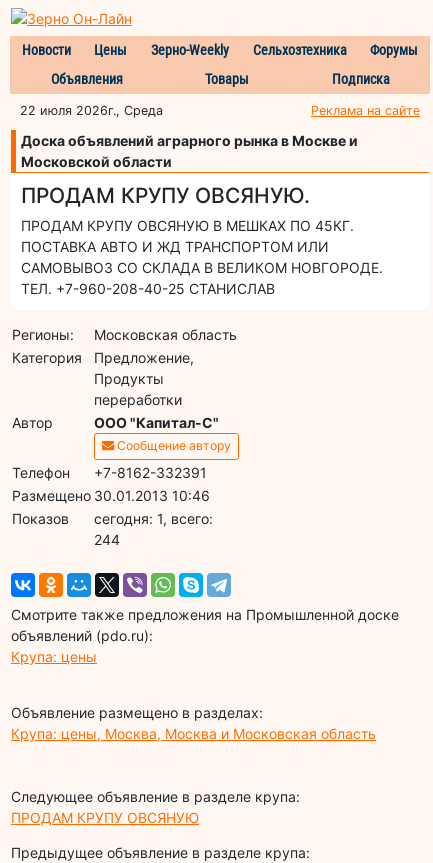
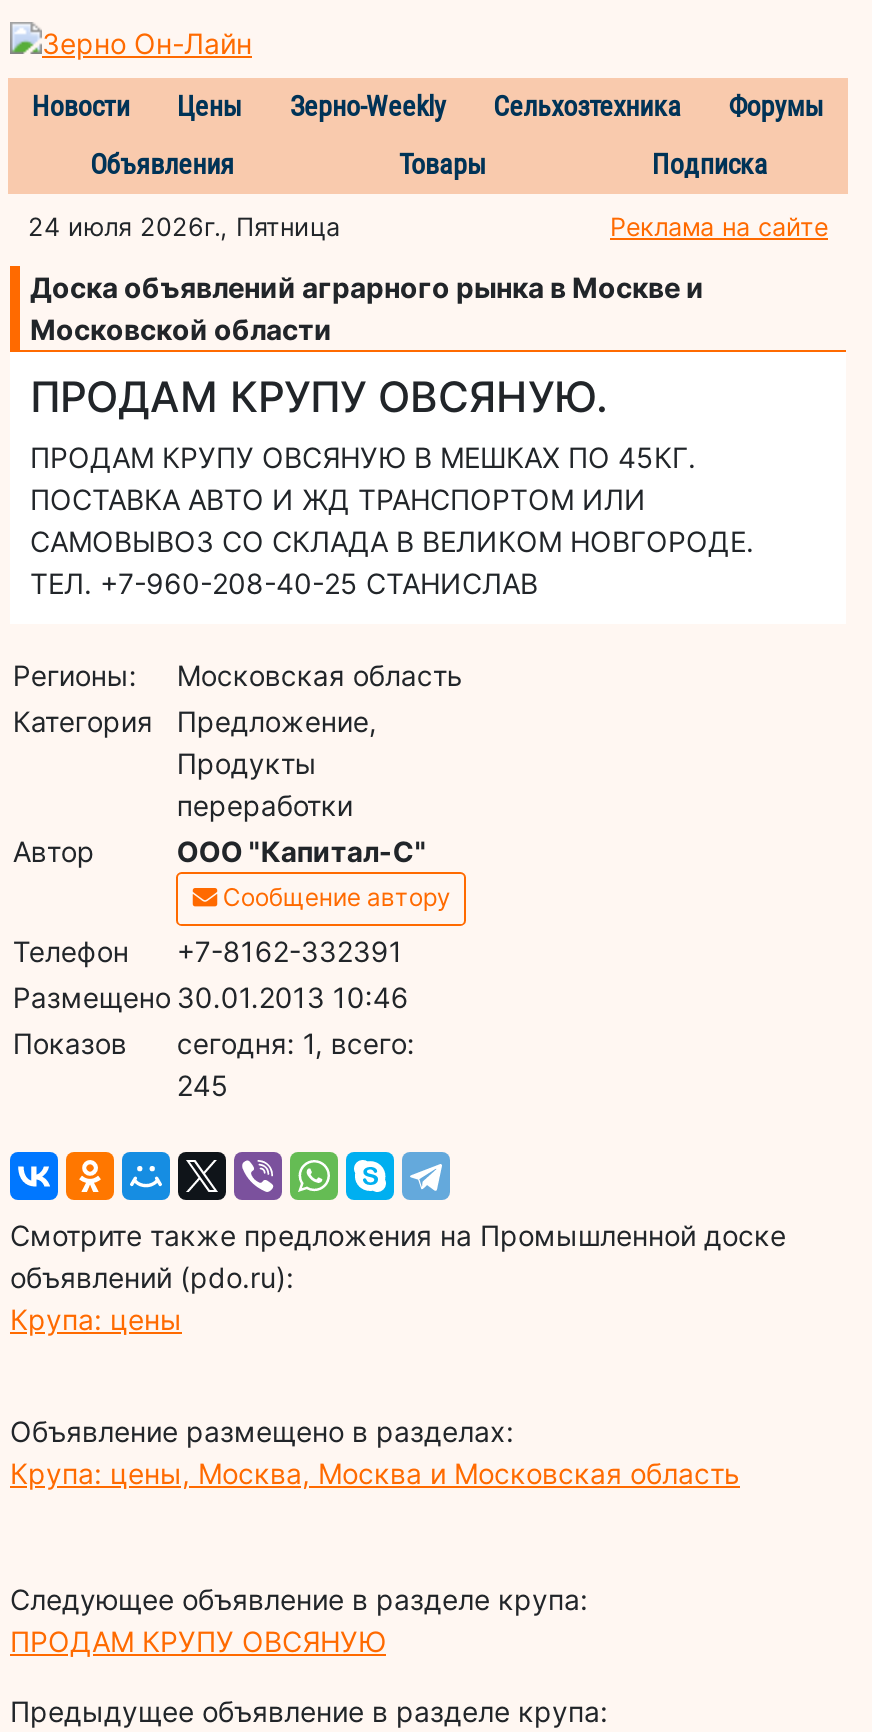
[20,103,163,118] 22 июля 2026г., Среда -> [28,211,340,241] 24 июля 2026г., Пятница
[94,531,120,548] 244 -> [177,1067,229,1101] 245

